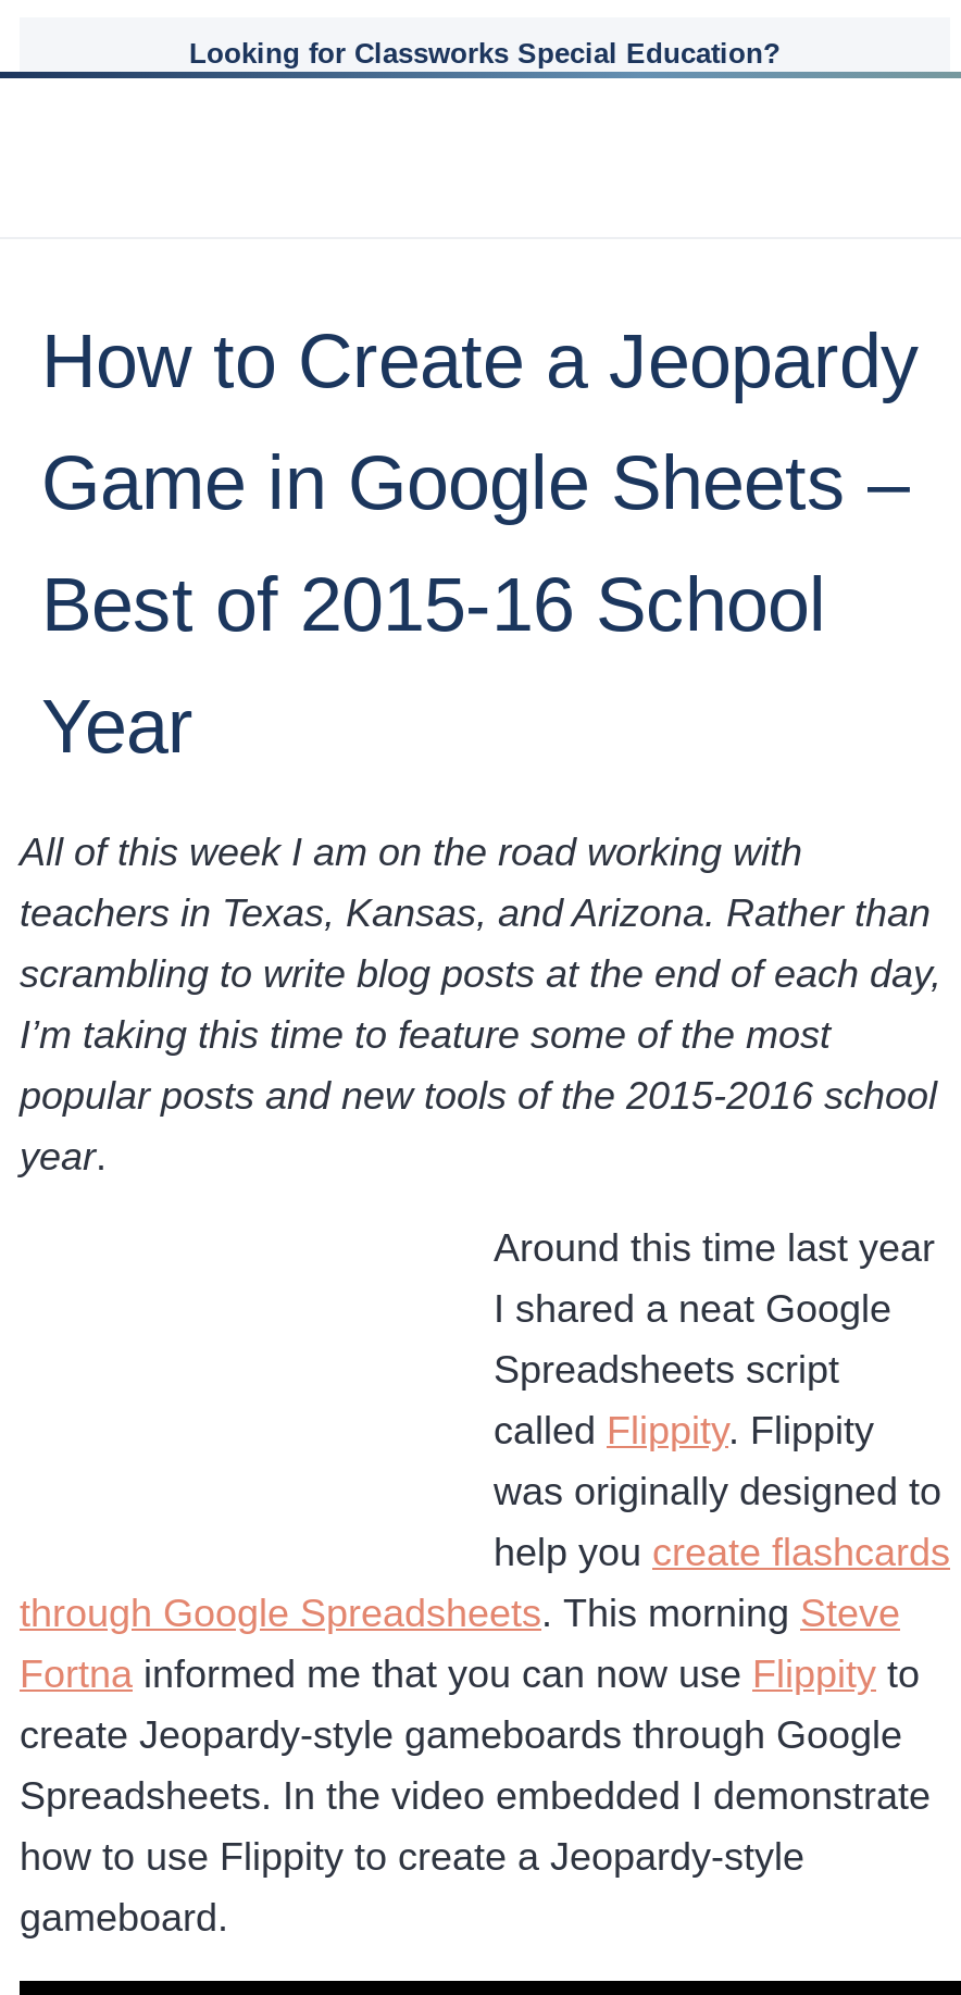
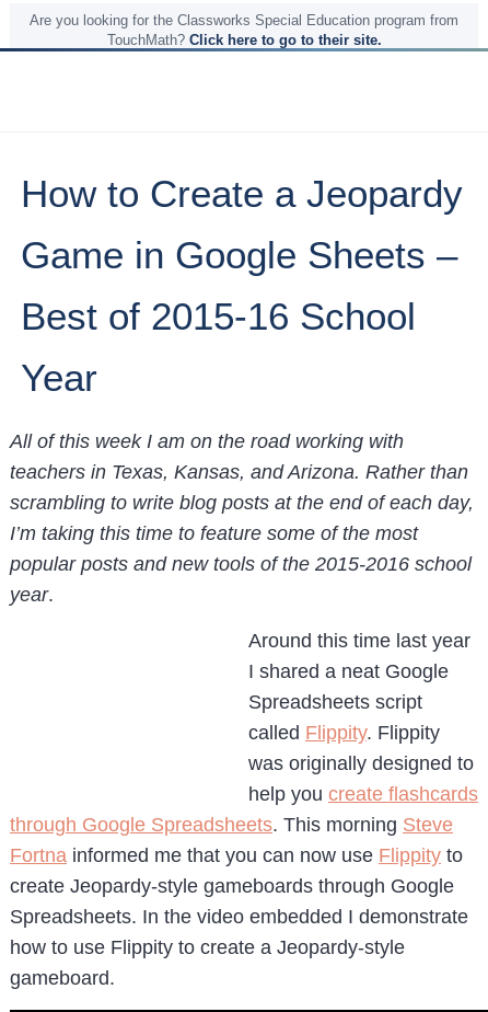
[189,37,781,70] Looking for Classworks Special Education? -> [30,12,458,48] Are you looking for the Classworks Special Education program from | TouchMath? Click here to go to their site.

